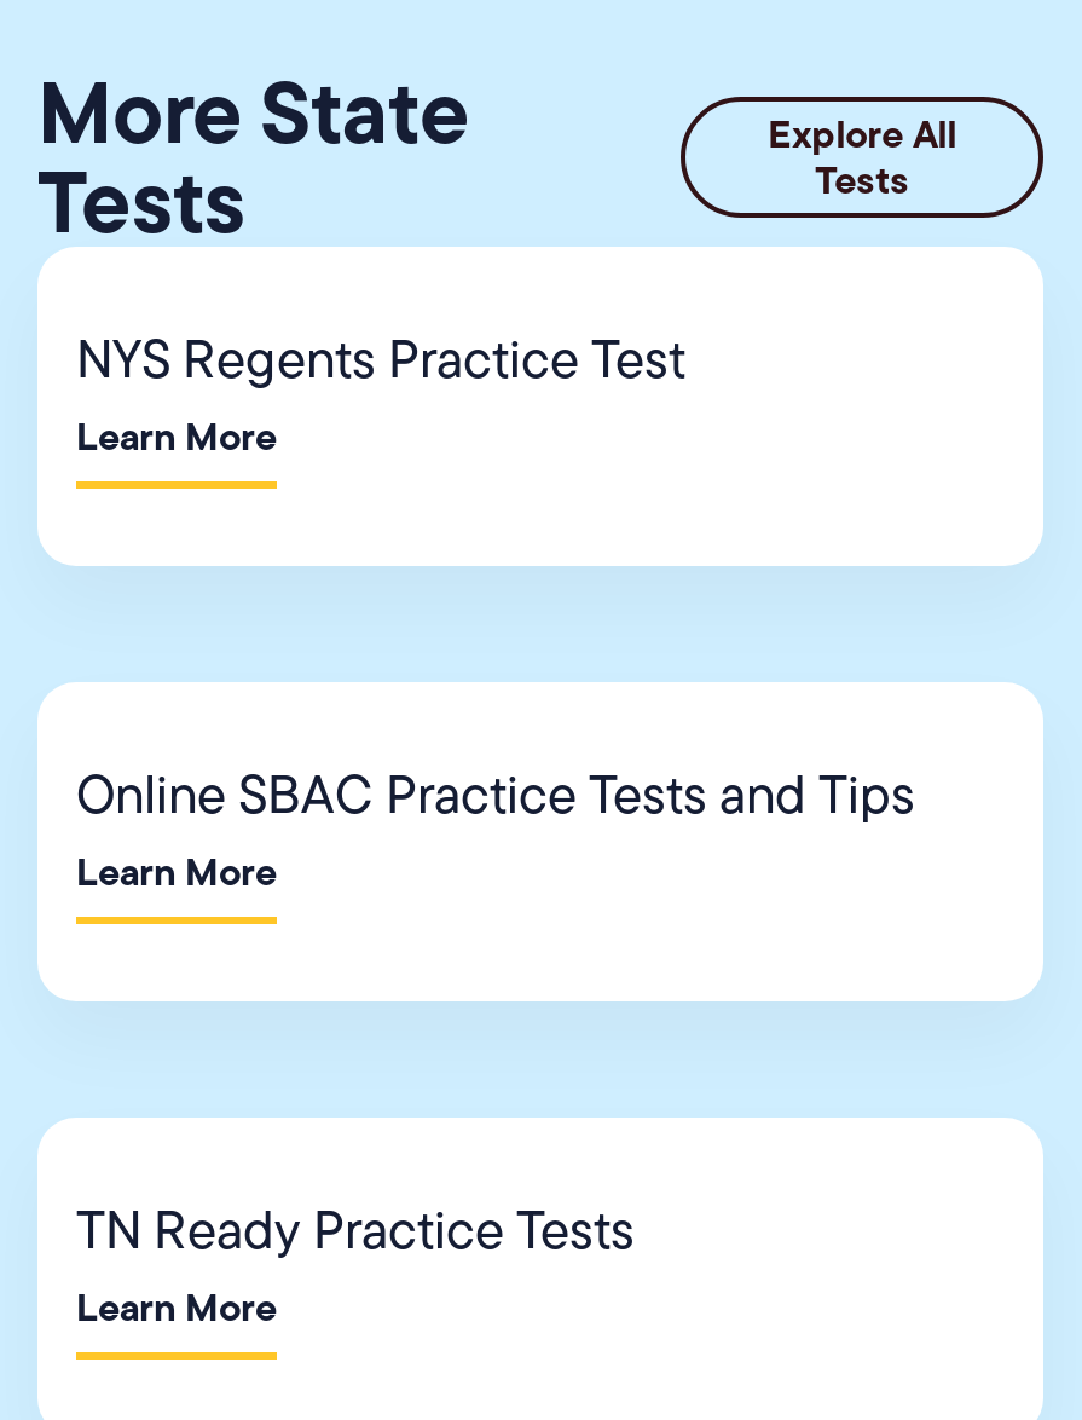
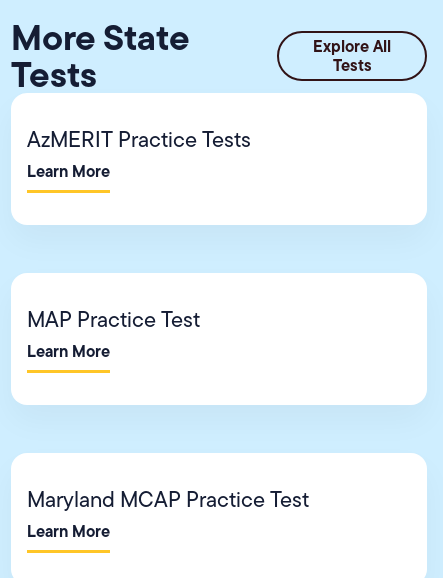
[76,319,685,396] NYS Regents Practice Test -> [27,123,251,155] AzMERIT Practice Tests
[76,754,915,832] Online SBAC Practice Tests and Tips -> [27,303,200,335] MAP Practice Test
[76,1190,635,1267] TN Ready Practice Tests -> [27,483,309,515] Maryland MCAP Practice Test

